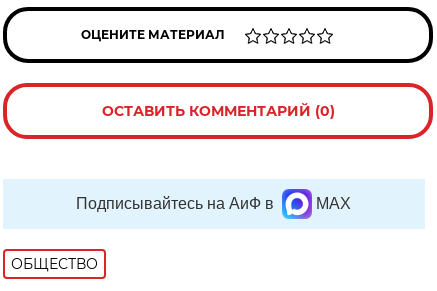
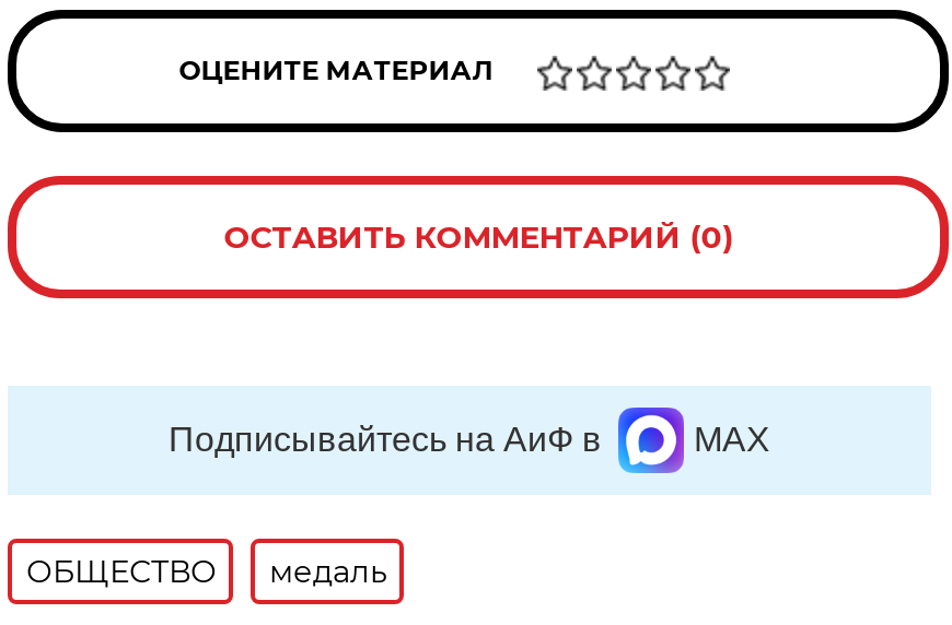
none -> [269,552,387,591] медаль

